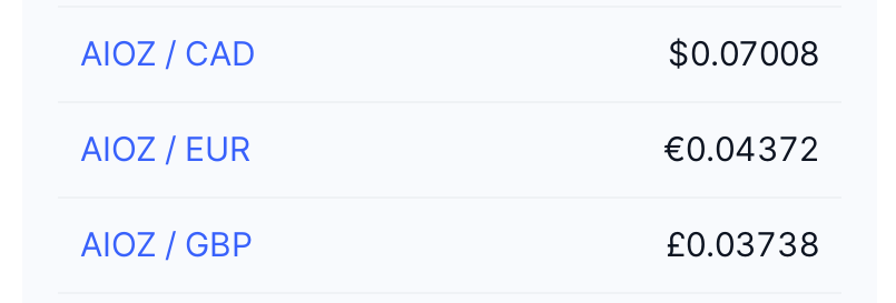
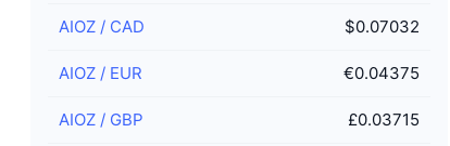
[668,32,819,74] $0.07008 -> [345,16,420,37] $0.07032
[663,128,819,170] €0.04372 -> [343,63,420,83] €0.04375
[666,223,819,265] £0.03738 -> [348,109,420,130] £0.03715

